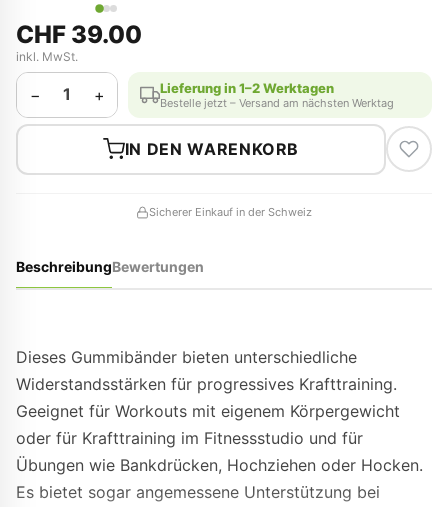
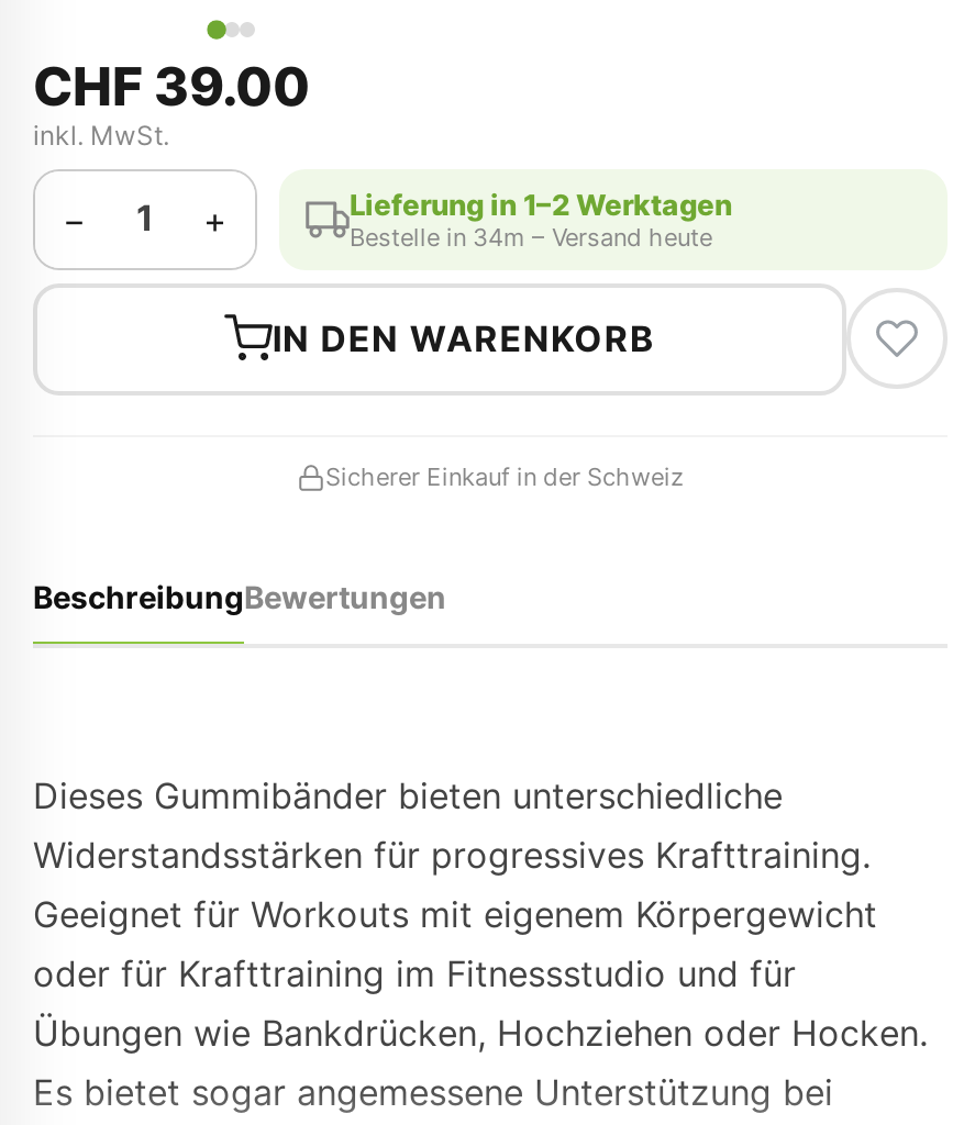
[160,96,394,110] Bestelle jetzt – Versand am nächsten Werktag -> [350,221,712,252] Bestelle in 34m – Versand heute

